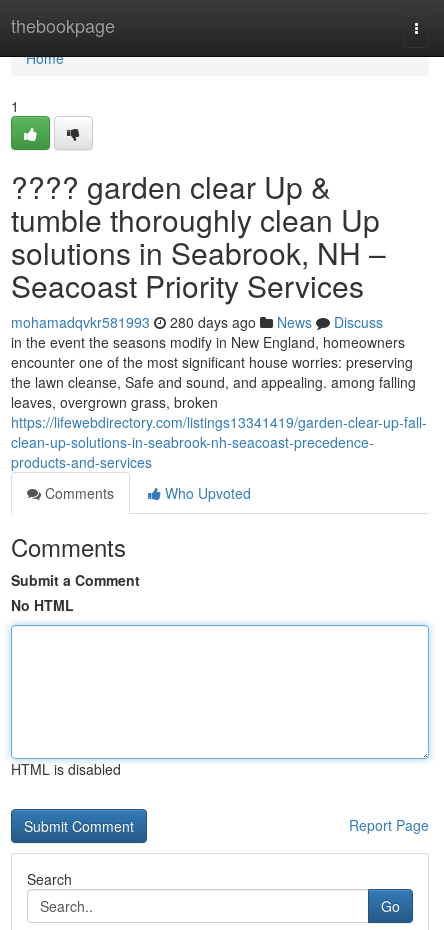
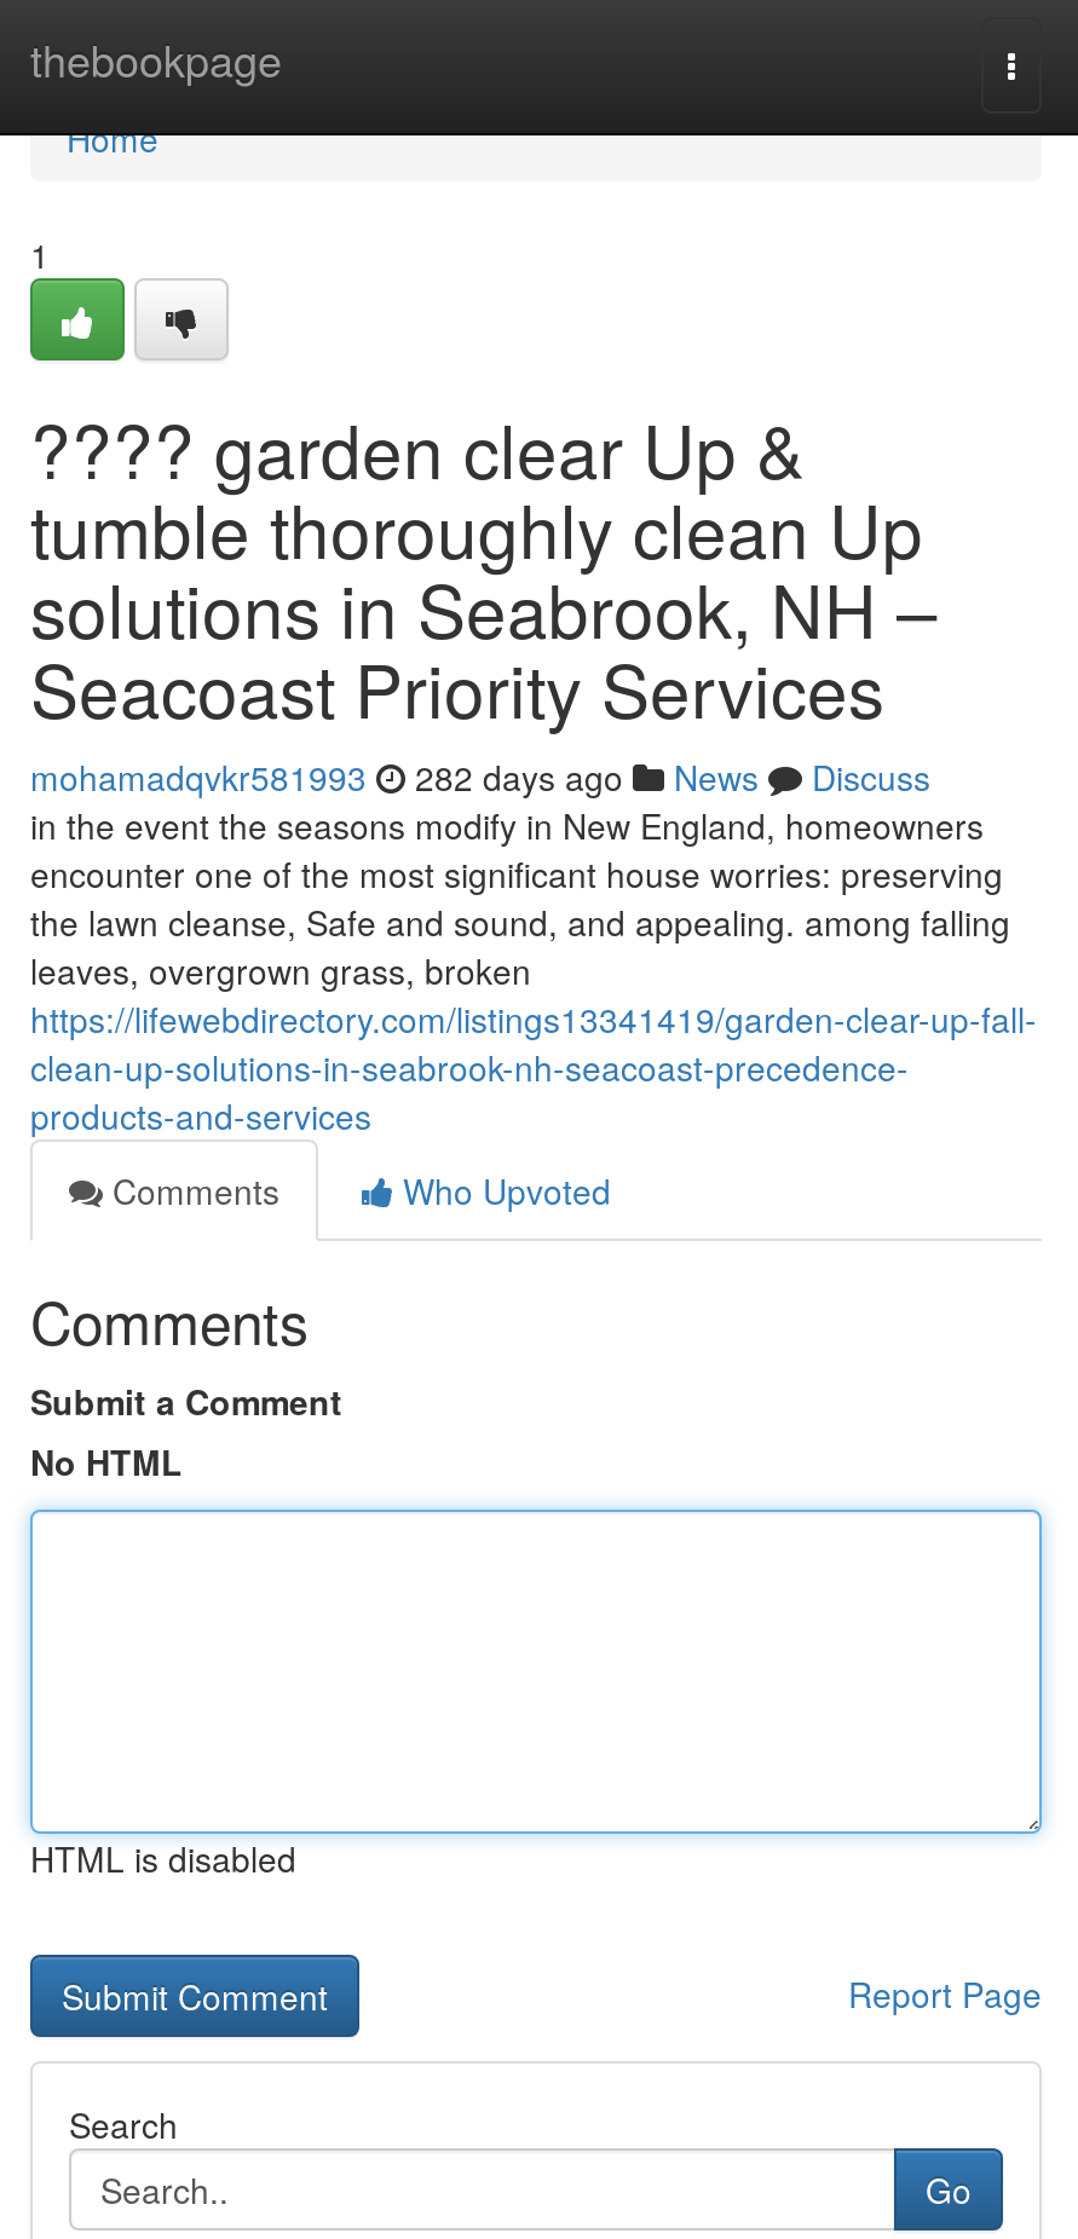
[11,312,383,332] mohamadqvkr581993 280 days ago News Discuss -> [30,752,930,801] mohamadqvkr581993 282 days ago News Discuss

